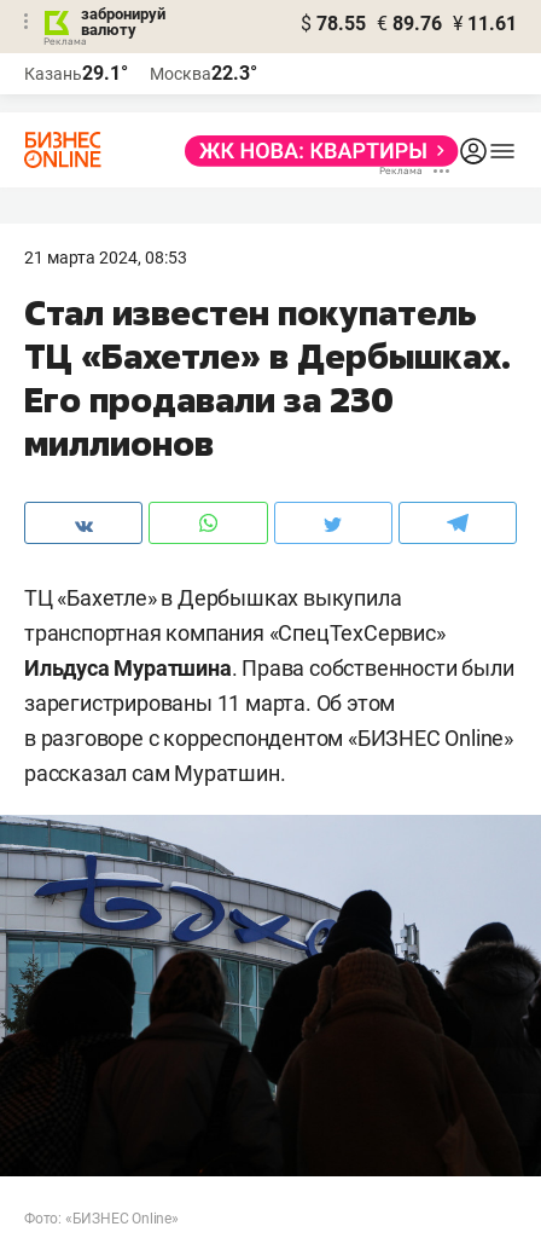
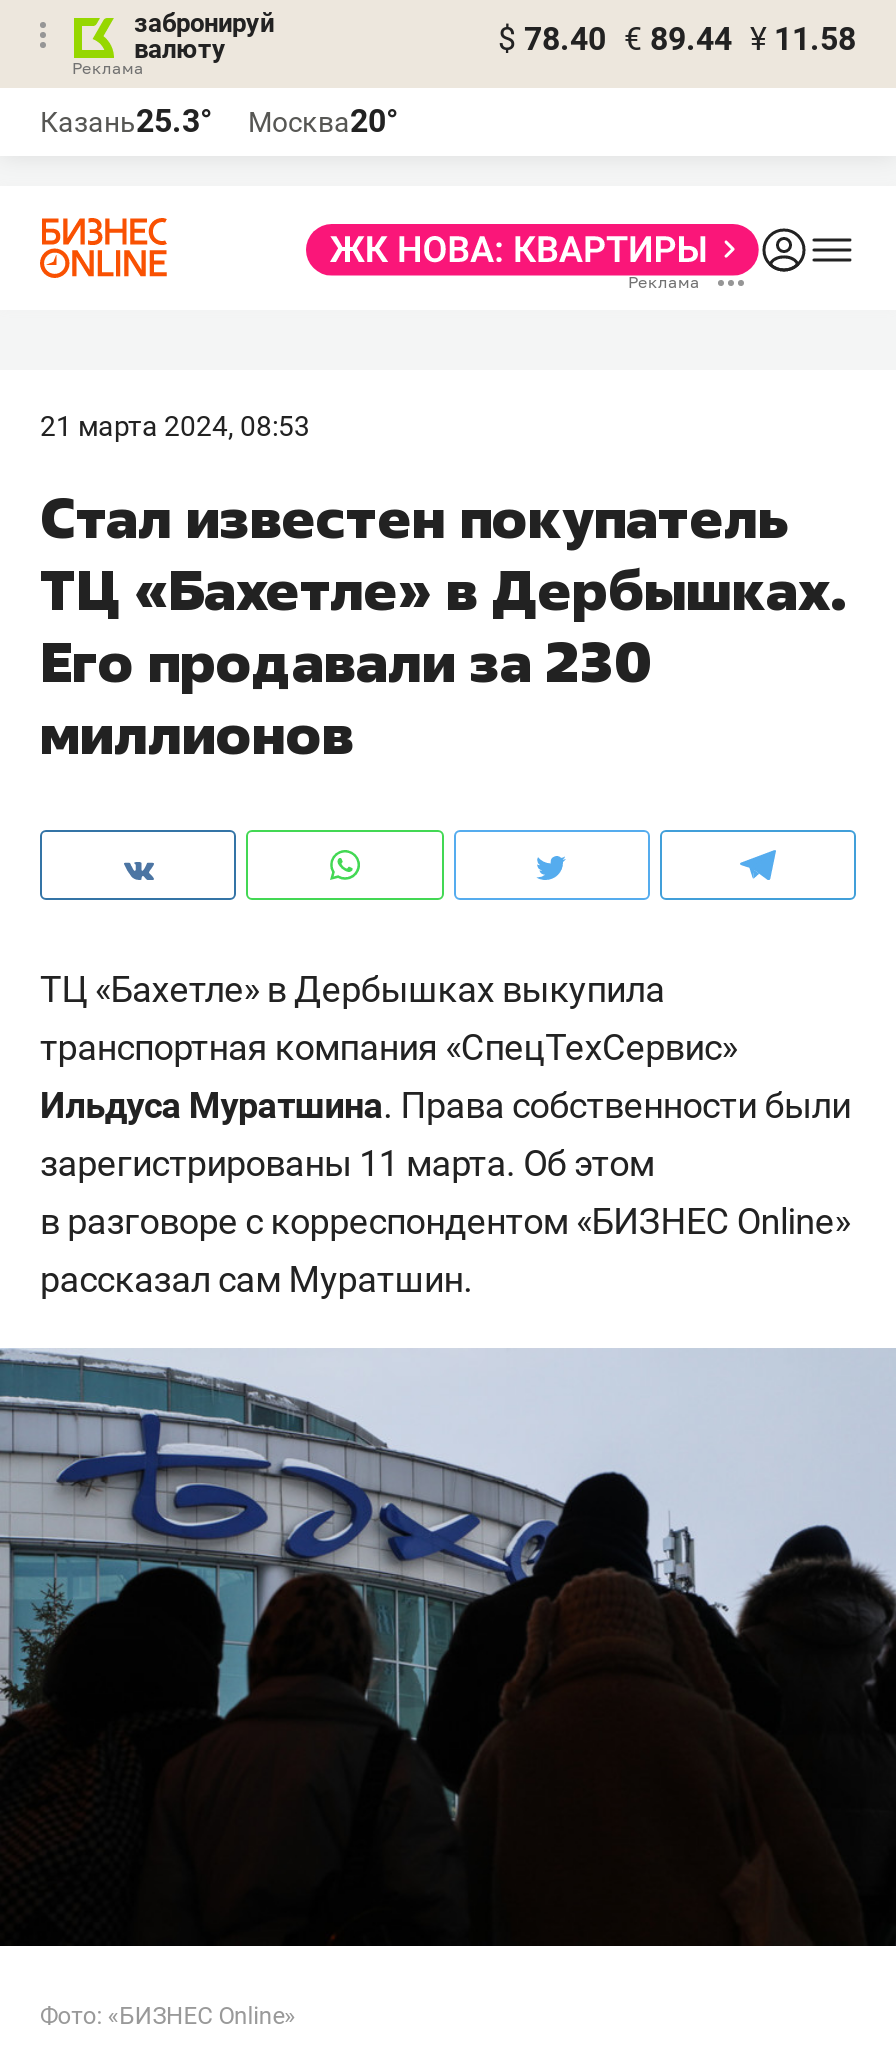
[301,12,517,35] $ 78.55 € 89.76 ¥ 11.61 -> [498,20,856,58] $ 78.40 € 89.44 ¥ 11.58
[24,62,128,85] Казань29.1° -> [40,102,212,140] Казань25.3°
[150,62,257,85] Москва22.3° -> [248,102,398,140] Москва20°

